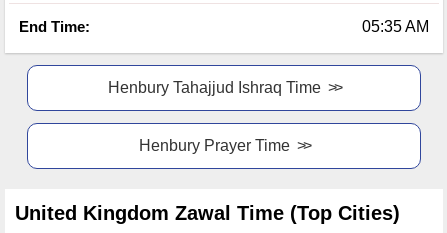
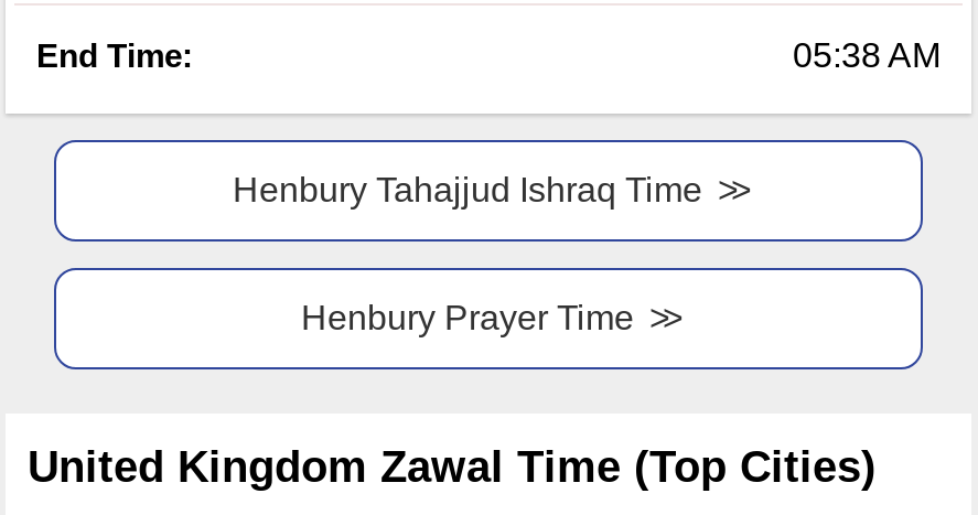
[362,18,429,35] 05:35 AM -> [793,36,941,74] 05:38 AM

